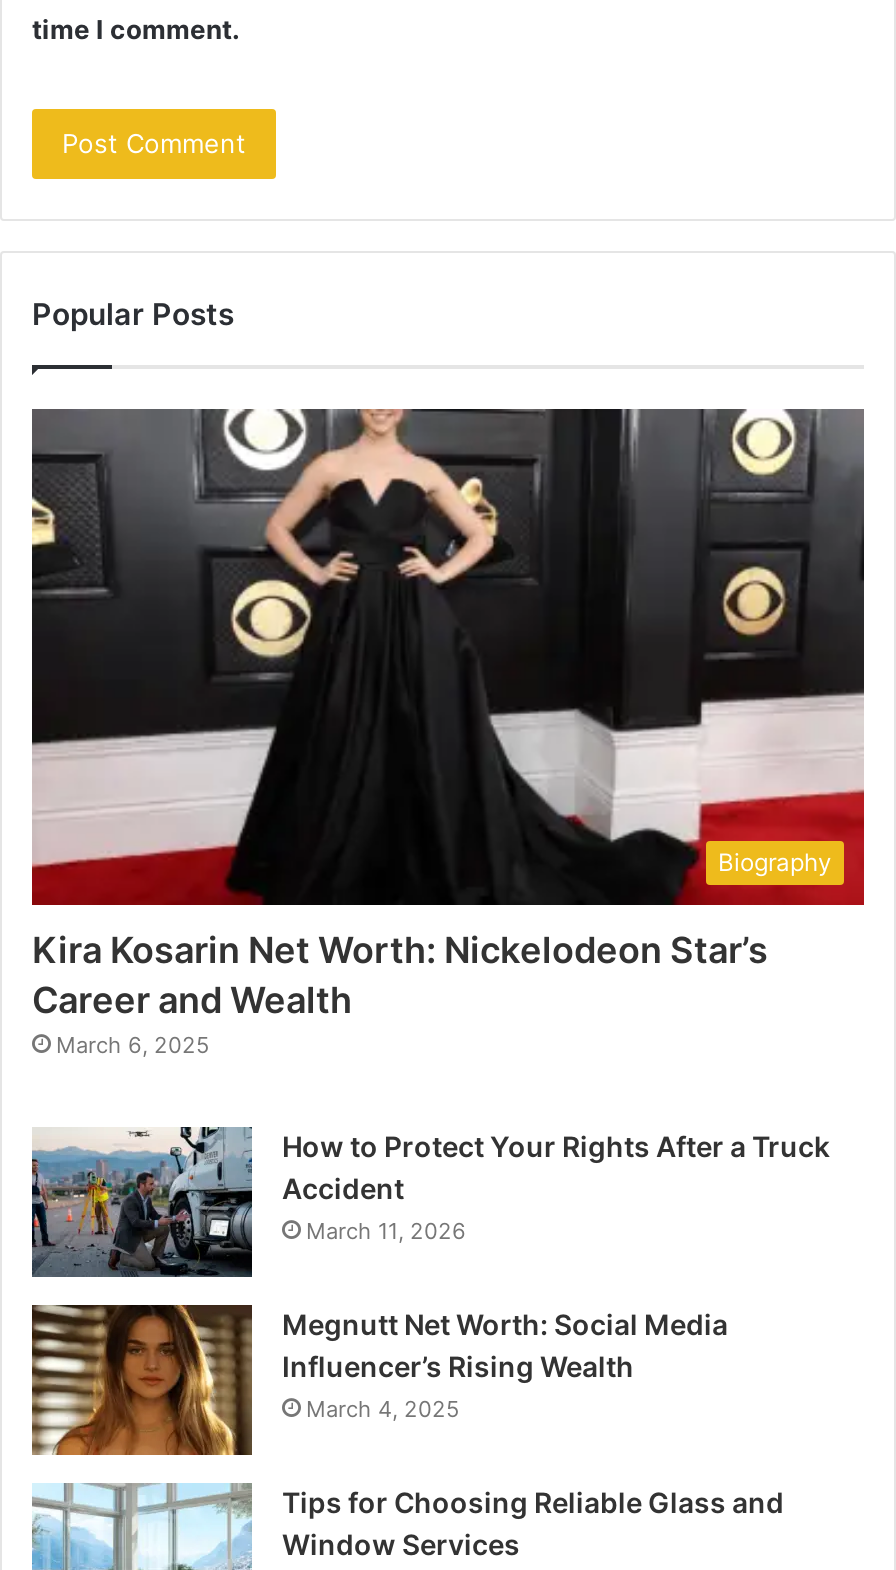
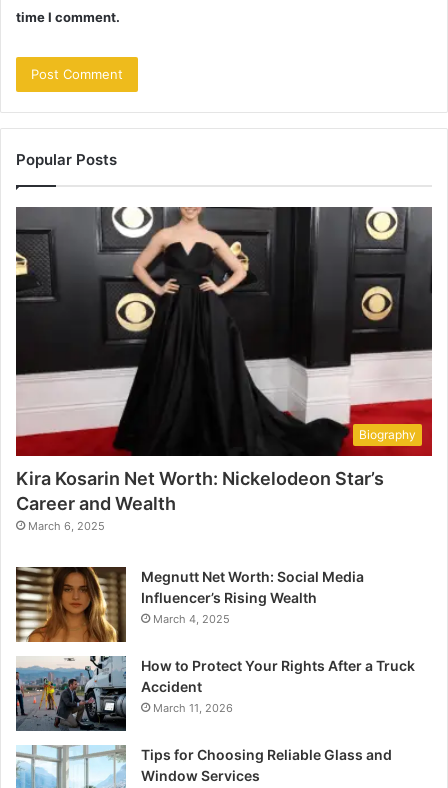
moved [30,1126,830,1280] -> [15,655,415,732]: [image] | How to Protect Your Rights After a Truck | Accident | March 11, 2026
moved [28,1302,728,1460] -> [14,565,364,644]: [image] | Megnutt Net Worth: Social Media | Influencer’s Rising Wealth | March 4, 2025

